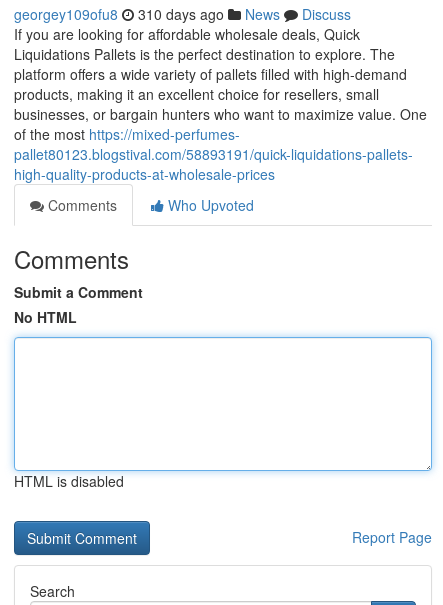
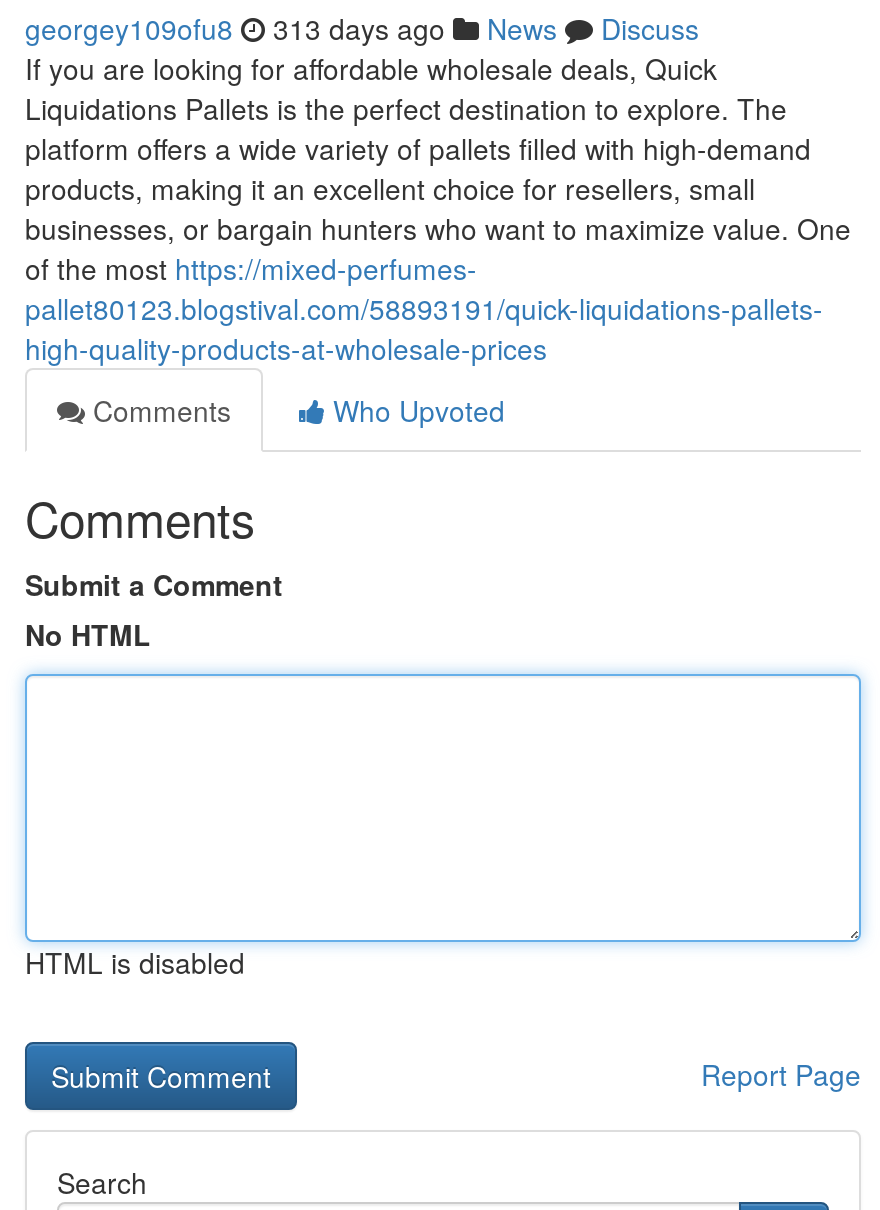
[14,4,351,24] georgey109ofu8 310 days ago News Discuss -> [25,8,699,48] georgey109ofu8 313 days ago News Discuss

